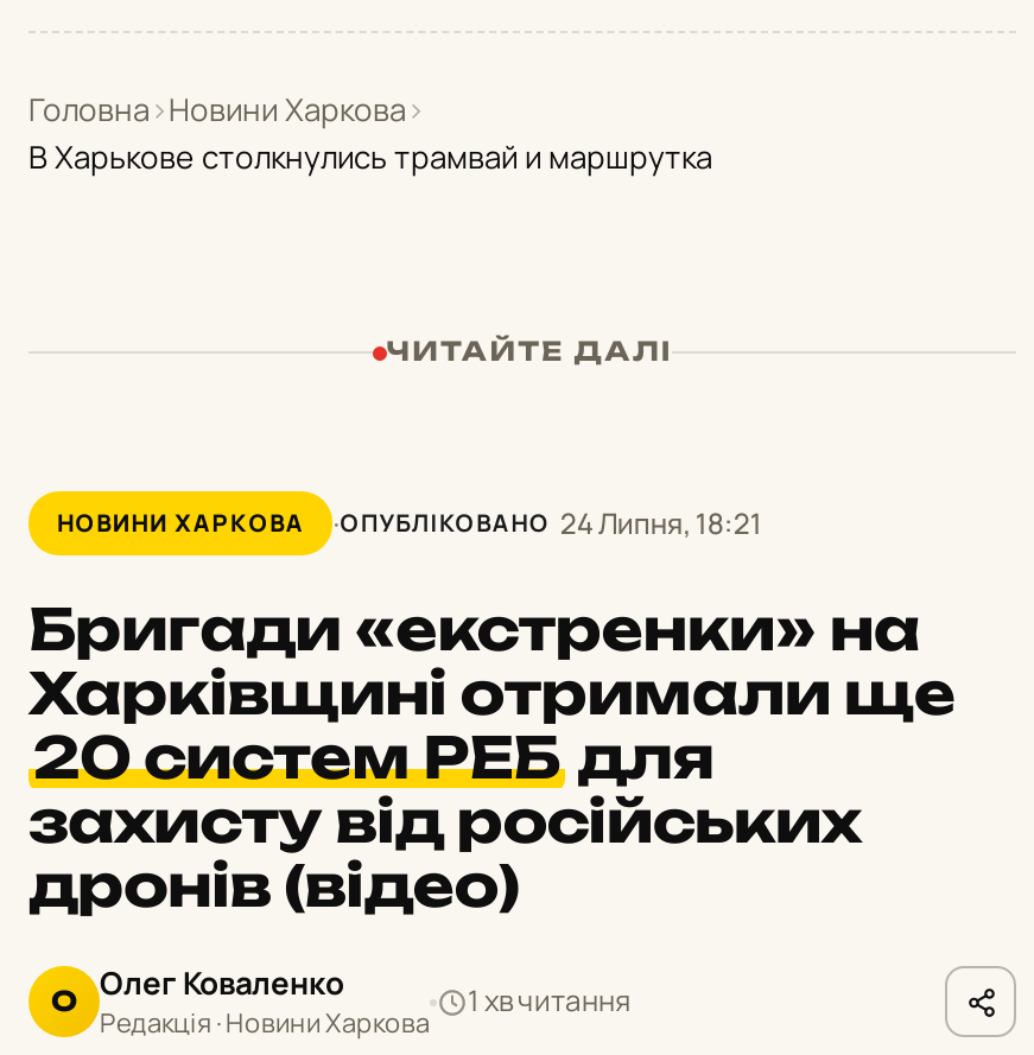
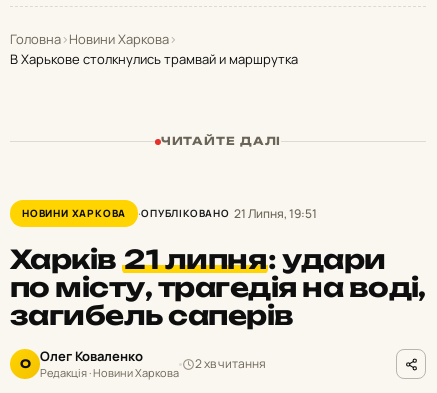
[340,502,762,542] ОПУБЛІКОВАНО 24 Липня, 18:21 -> [141,204,317,221] ОПУБЛІКОВАНО 21 Липня, 19:51
[28,593,956,921] Бригади «екстренки» на | Харківщині отримали ще | 20 систем РЕБ для | захисту від російських | дронів (відео) -> [10,243,426,331] Харків 21 липня : удари | по місту, трагедія на воді, | загибель саперів
[468,980,632,1021] 1 хв читання -> [195,355,266,372] 2 хв читання

